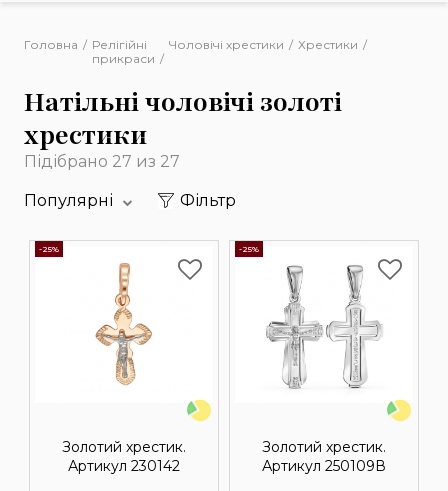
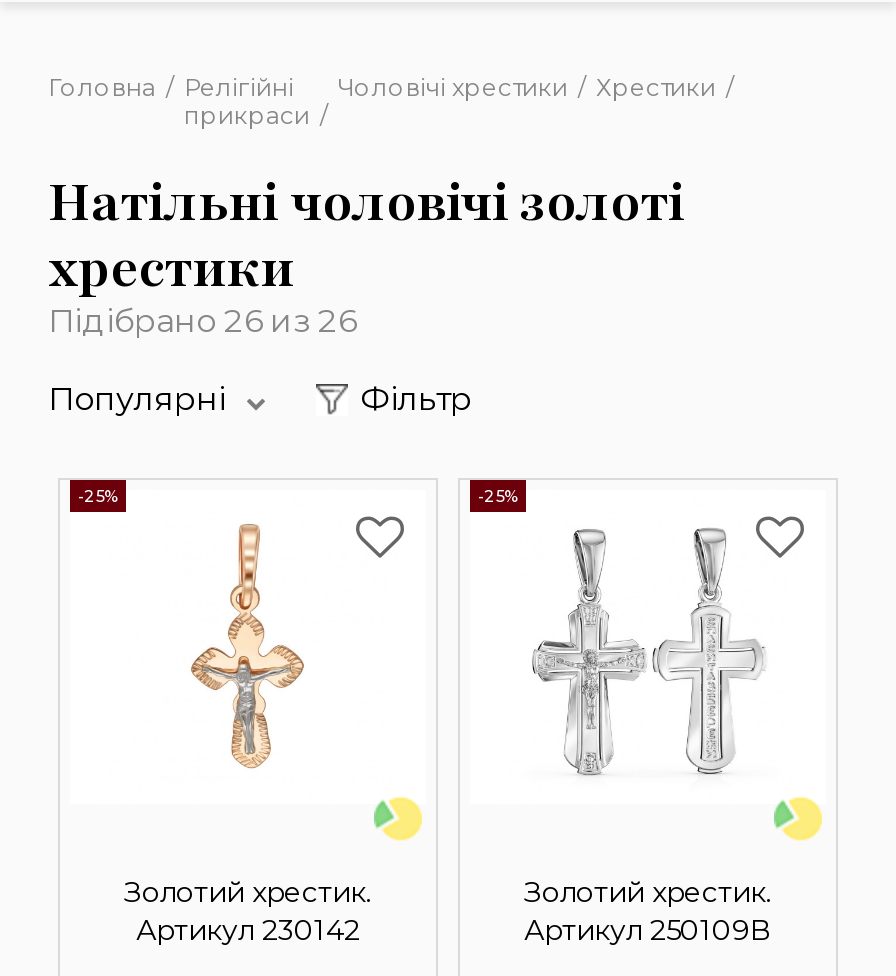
[24,152,180,171] Підібрано 27 из 27 -> [48,302,356,340] Підібрано 26 из 26

